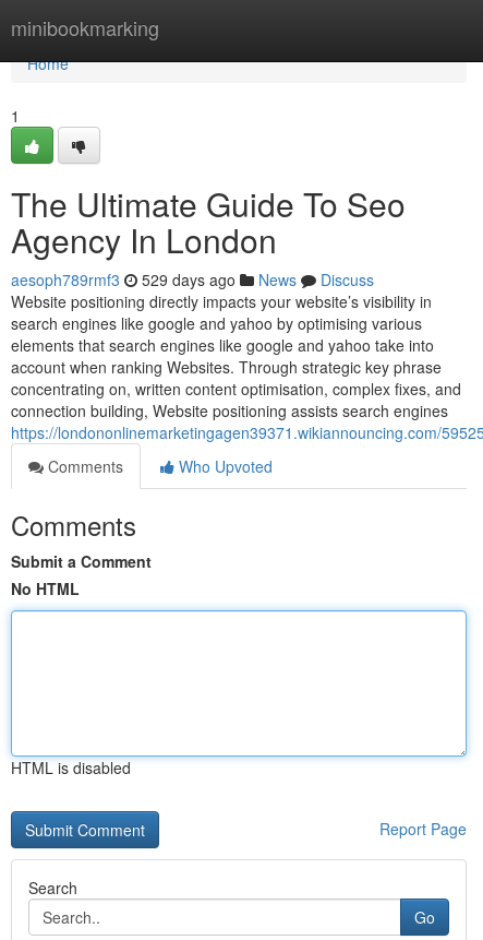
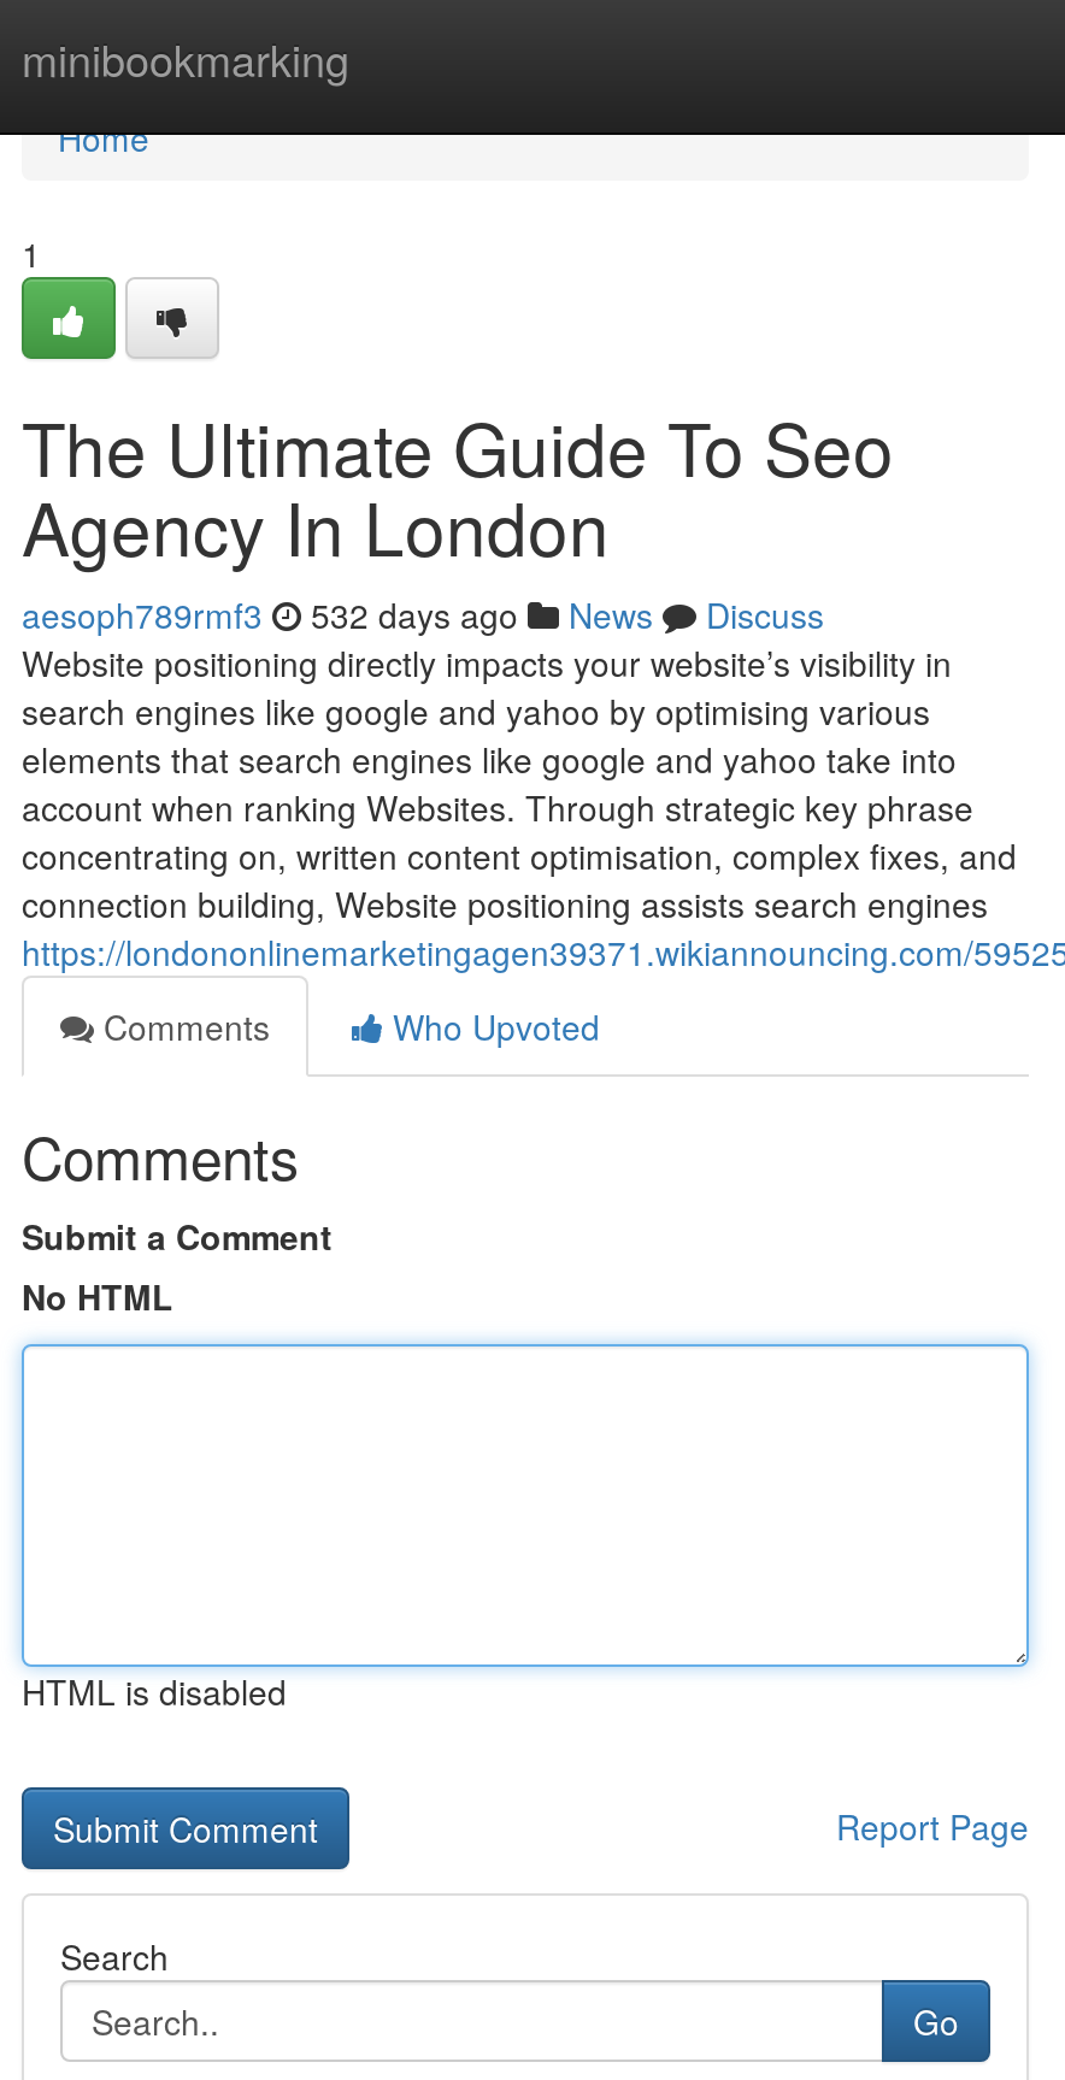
[11,269,374,290] aesoph789rmf3 529 days ago News Discuss -> [22,590,824,638] aesoph789rmf3 532 days ago News Discuss

